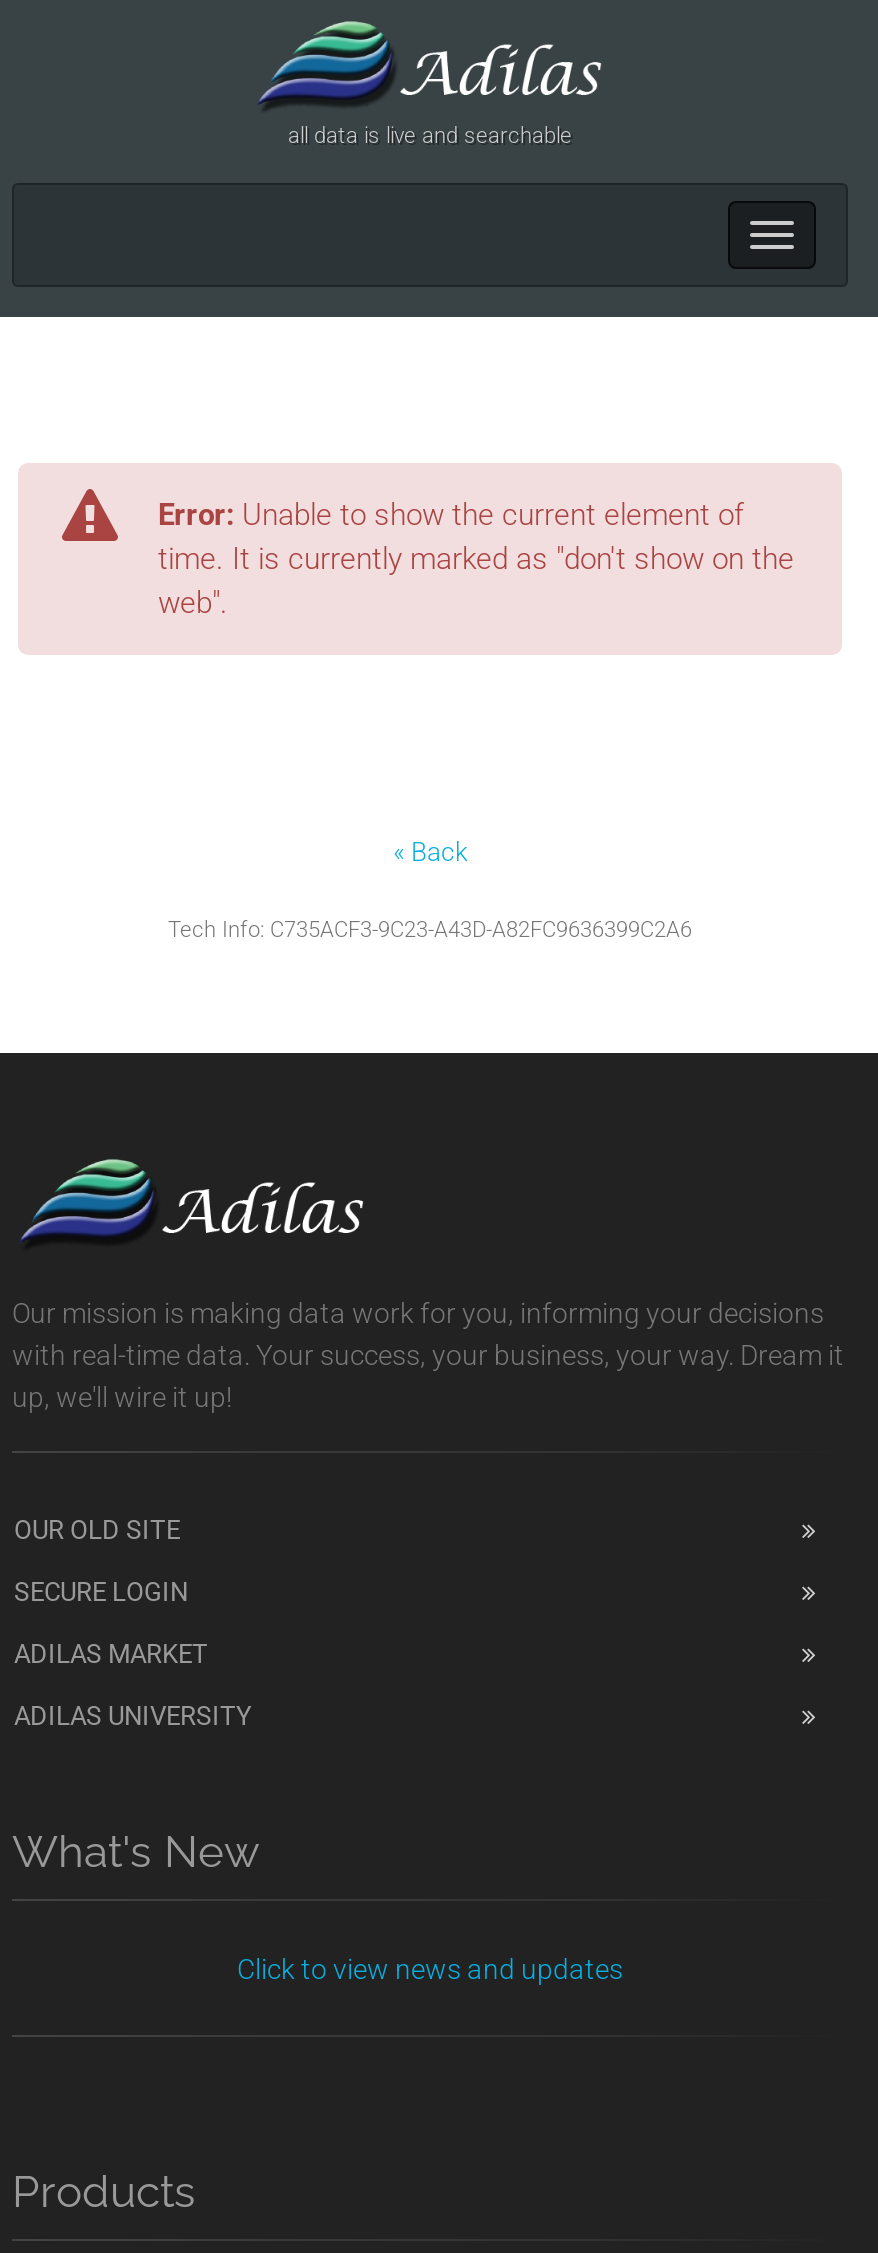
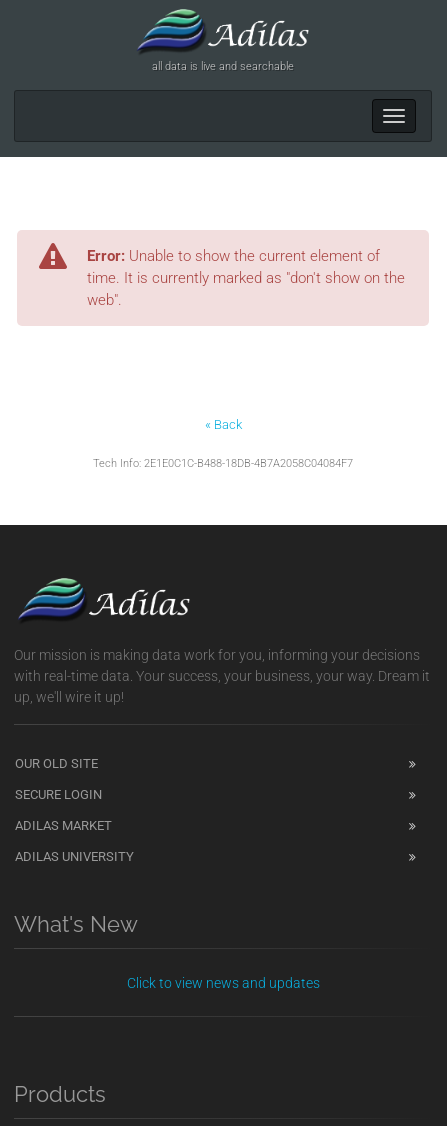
[168,917,692,943] Tech Info: C735ACF3-9C23-A43D-A82FC9636399C2A6 -> [93,457,353,470] Tech Info: 2E1E0C1C-B488-18DB-4B7A2058C04084F7

